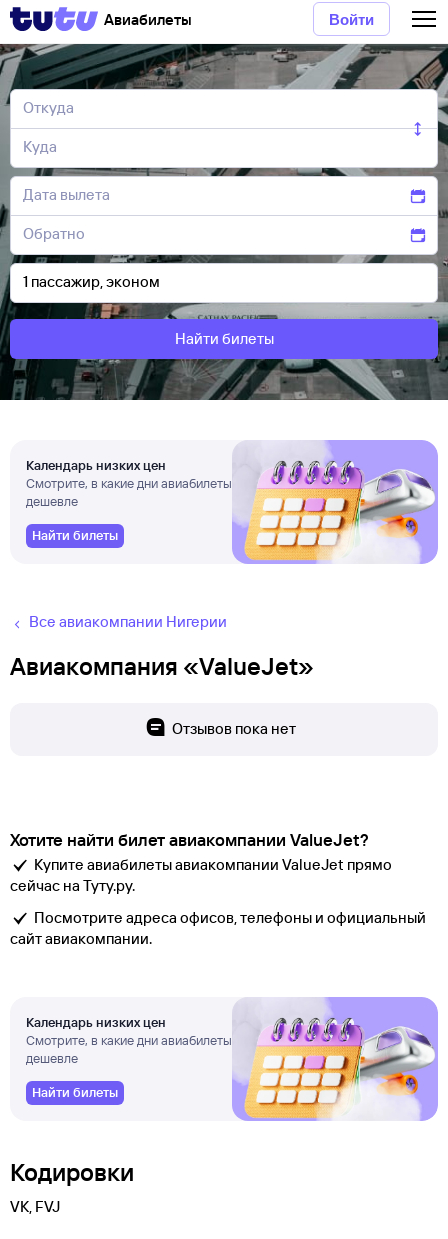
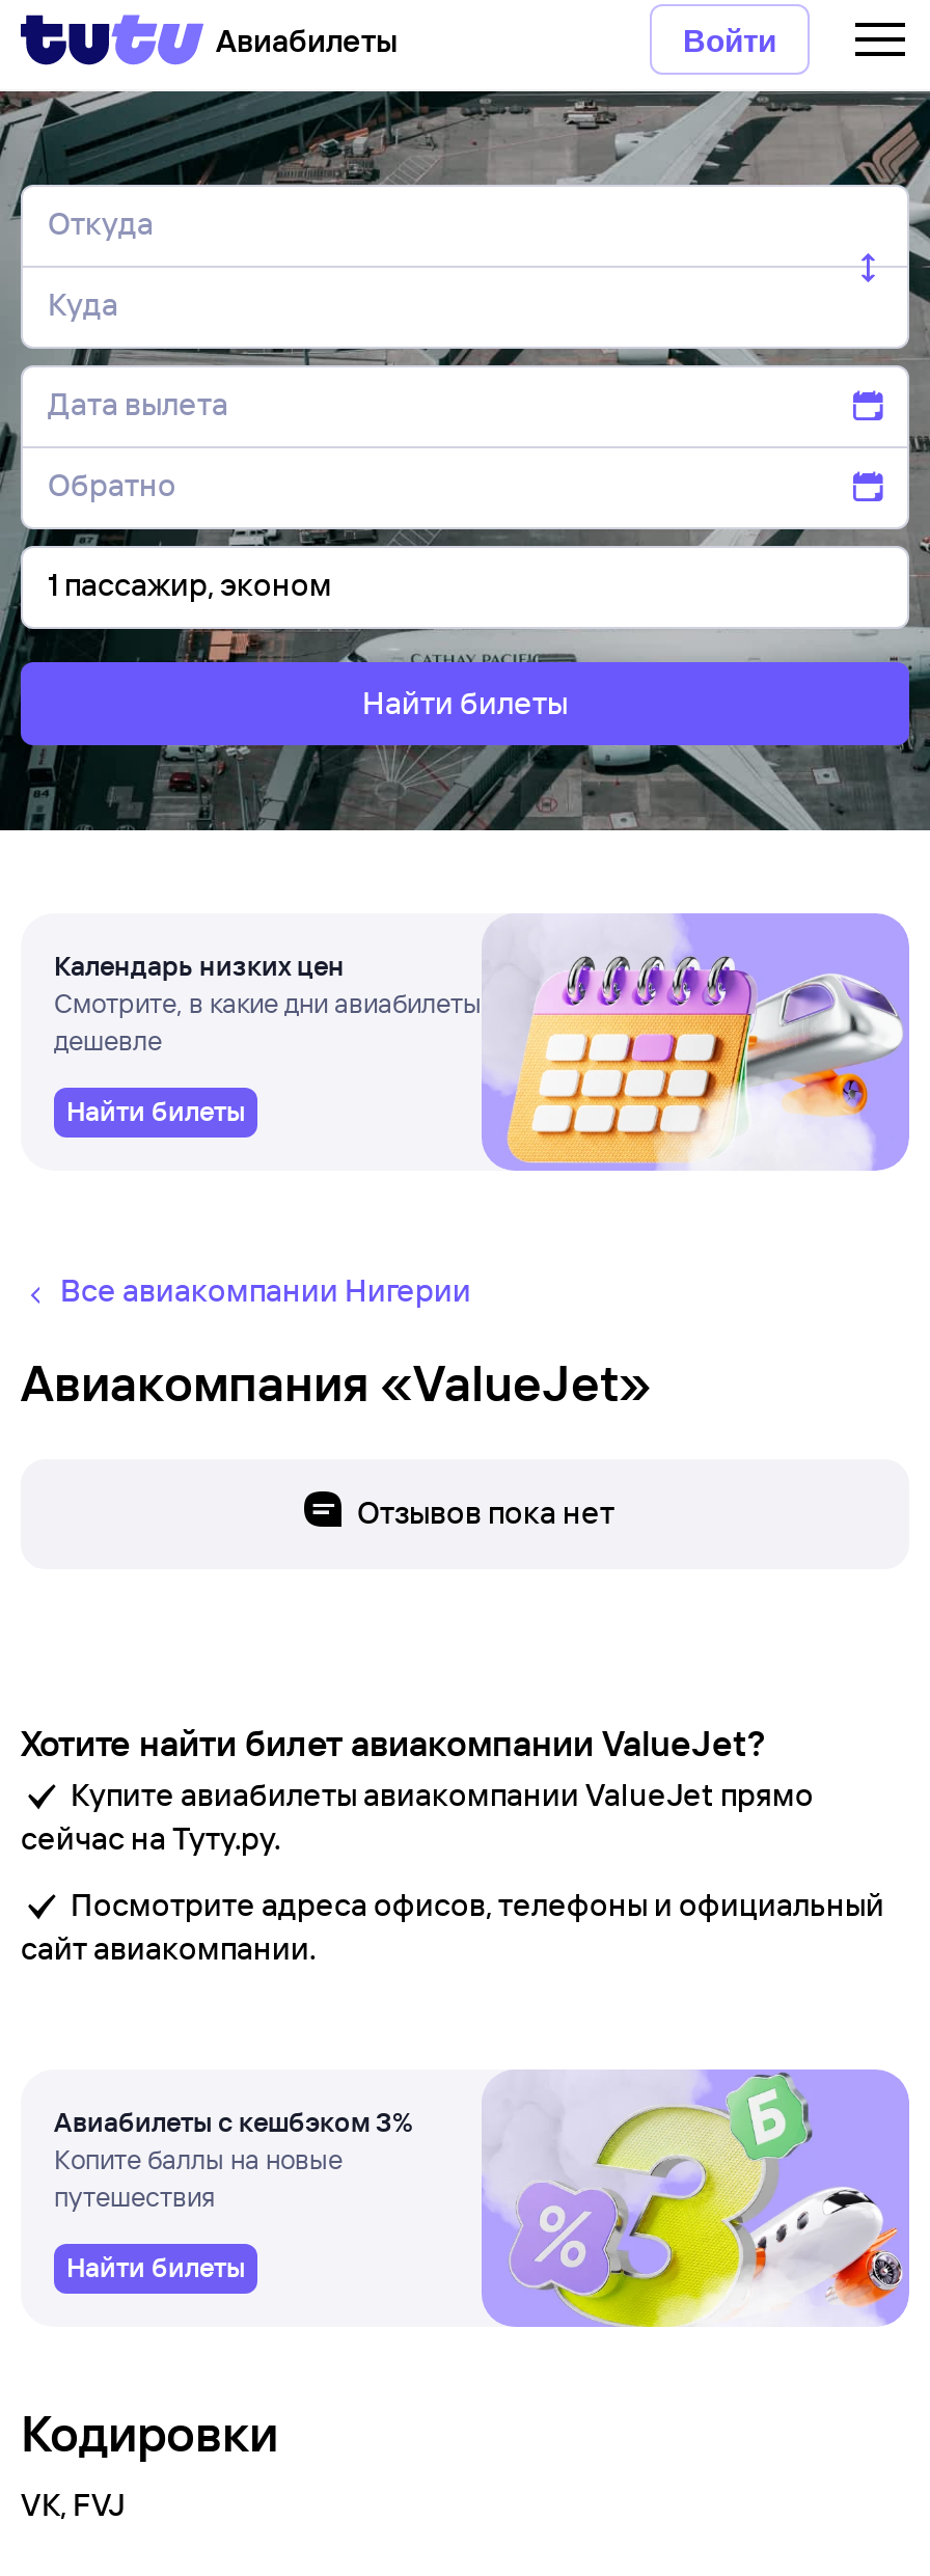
[26,998,435,1121] [image] | Календарь низких цен | Смотрите, в какие дни авиабилеты | дешевле -> [54,2072,903,2329] [image] | Авиабилеты с кешбэком 3% | Копите баллы на новые | путешествия

